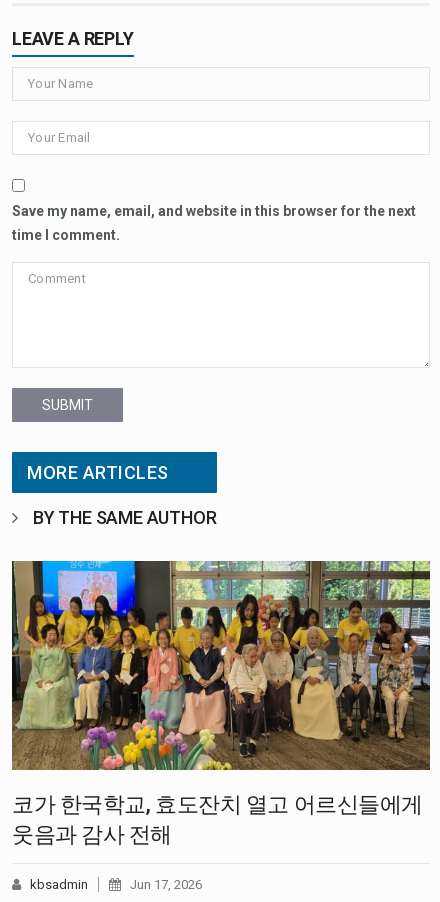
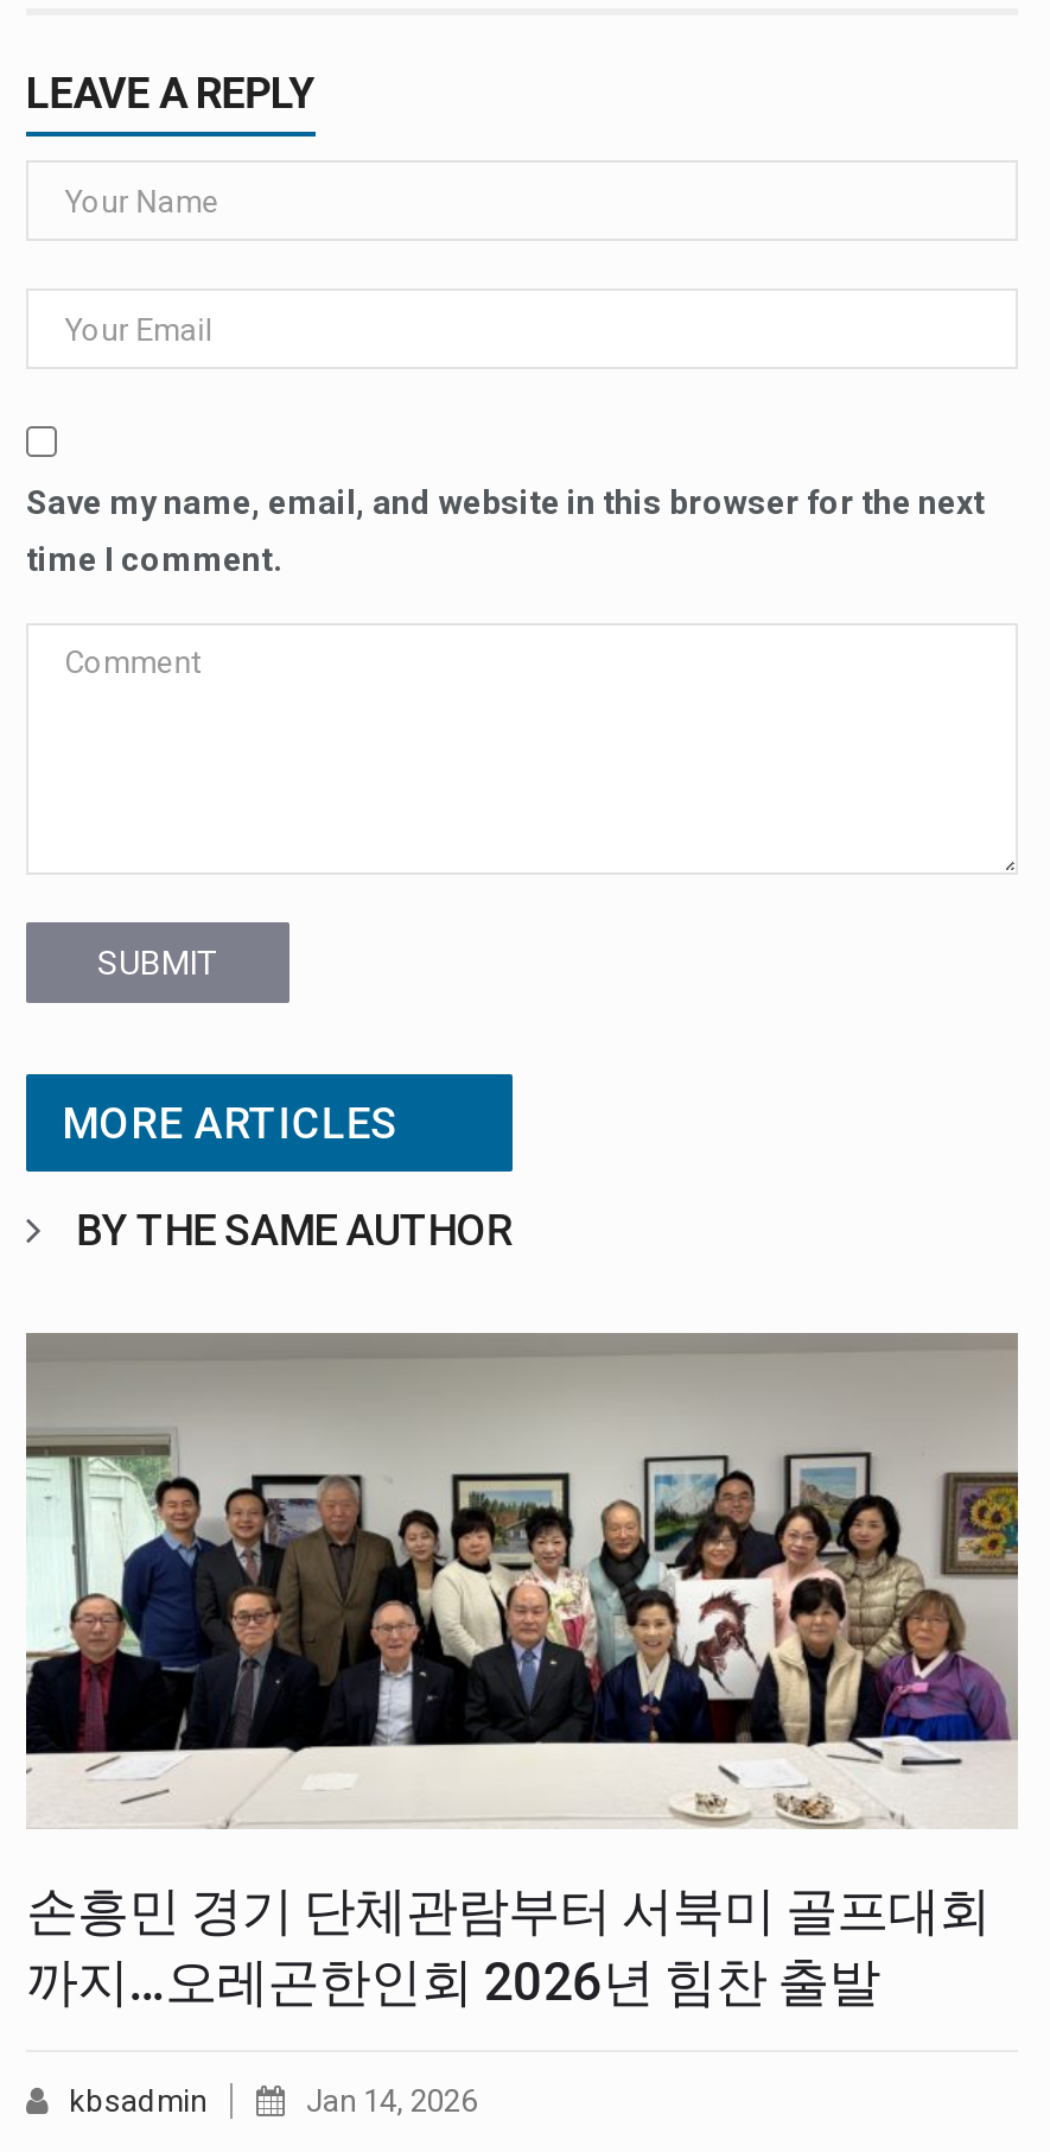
[11,560,431,847] [image] | 코가 한국학교, 효도잔치 열고 어르신들에게 | 웃음과 감사 전해 -> [24,1331,1020,2012] [image] | 손흥민 경기 단체관람부터 서북미 골프대회 | 까지…오레곤한인회 2026년 힘찬 출발
[130,877,202,892] Jun 17, 2026 -> [306,2083,477,2119] Jan 14, 2026

